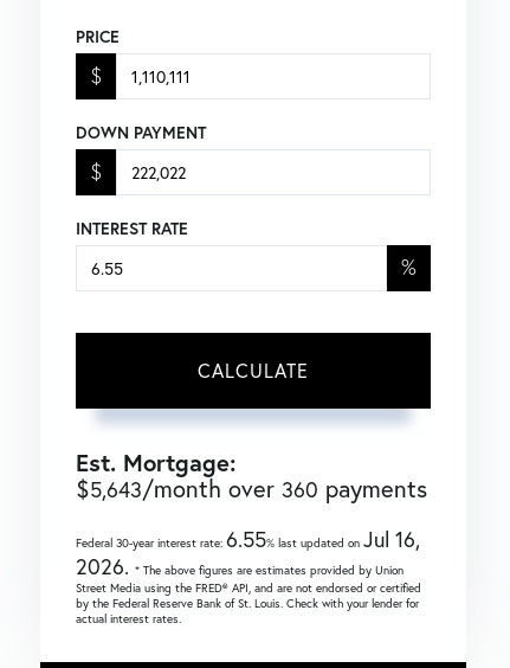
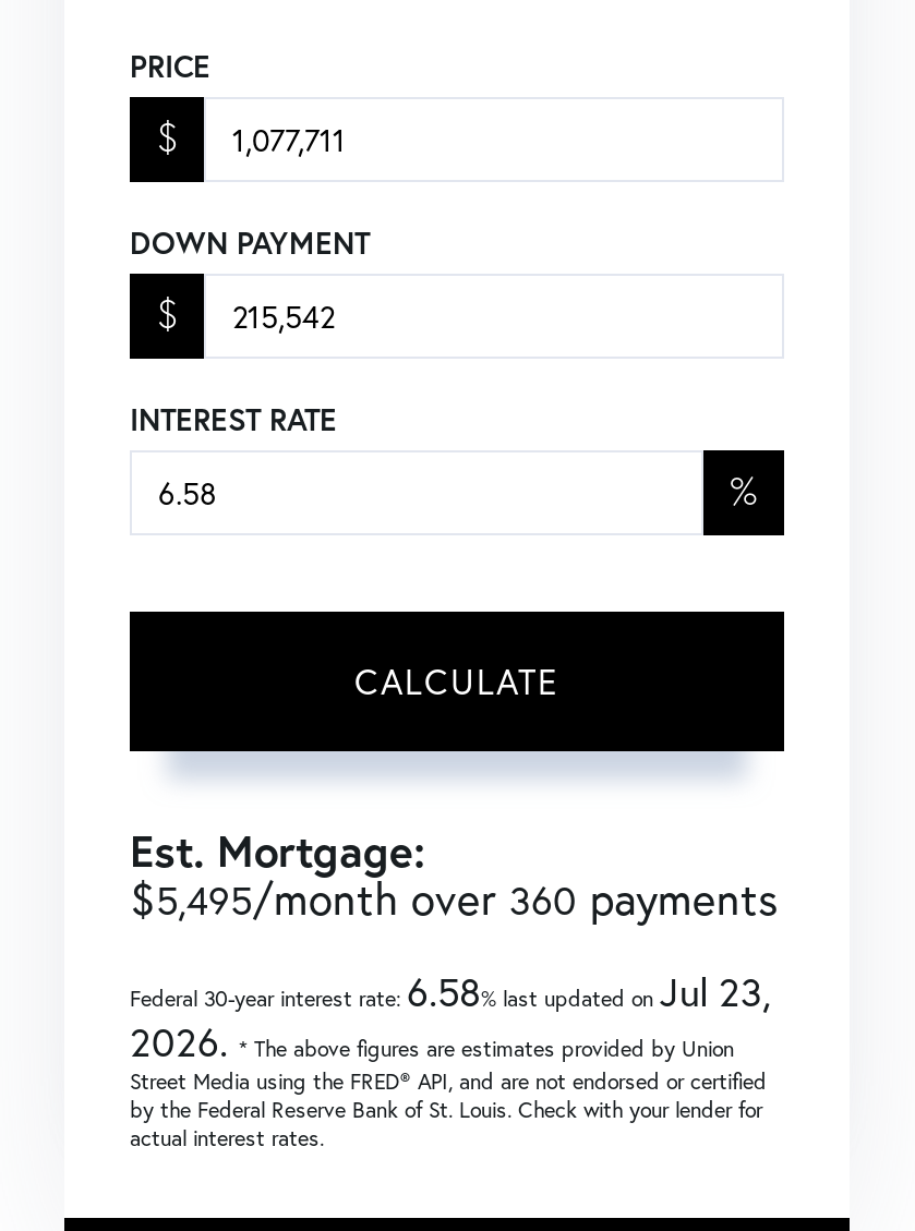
[76,474,427,504] $5,643/month over 360 payments -> [130,872,778,926] $5,495/month over 360 payments
[76,526,420,553] Federal 30-year interest rate: 6.55% last updated onJul 16, -> [130,968,771,1018] Federal 30-year interest rate: 6.58% last updated onJul 23,

